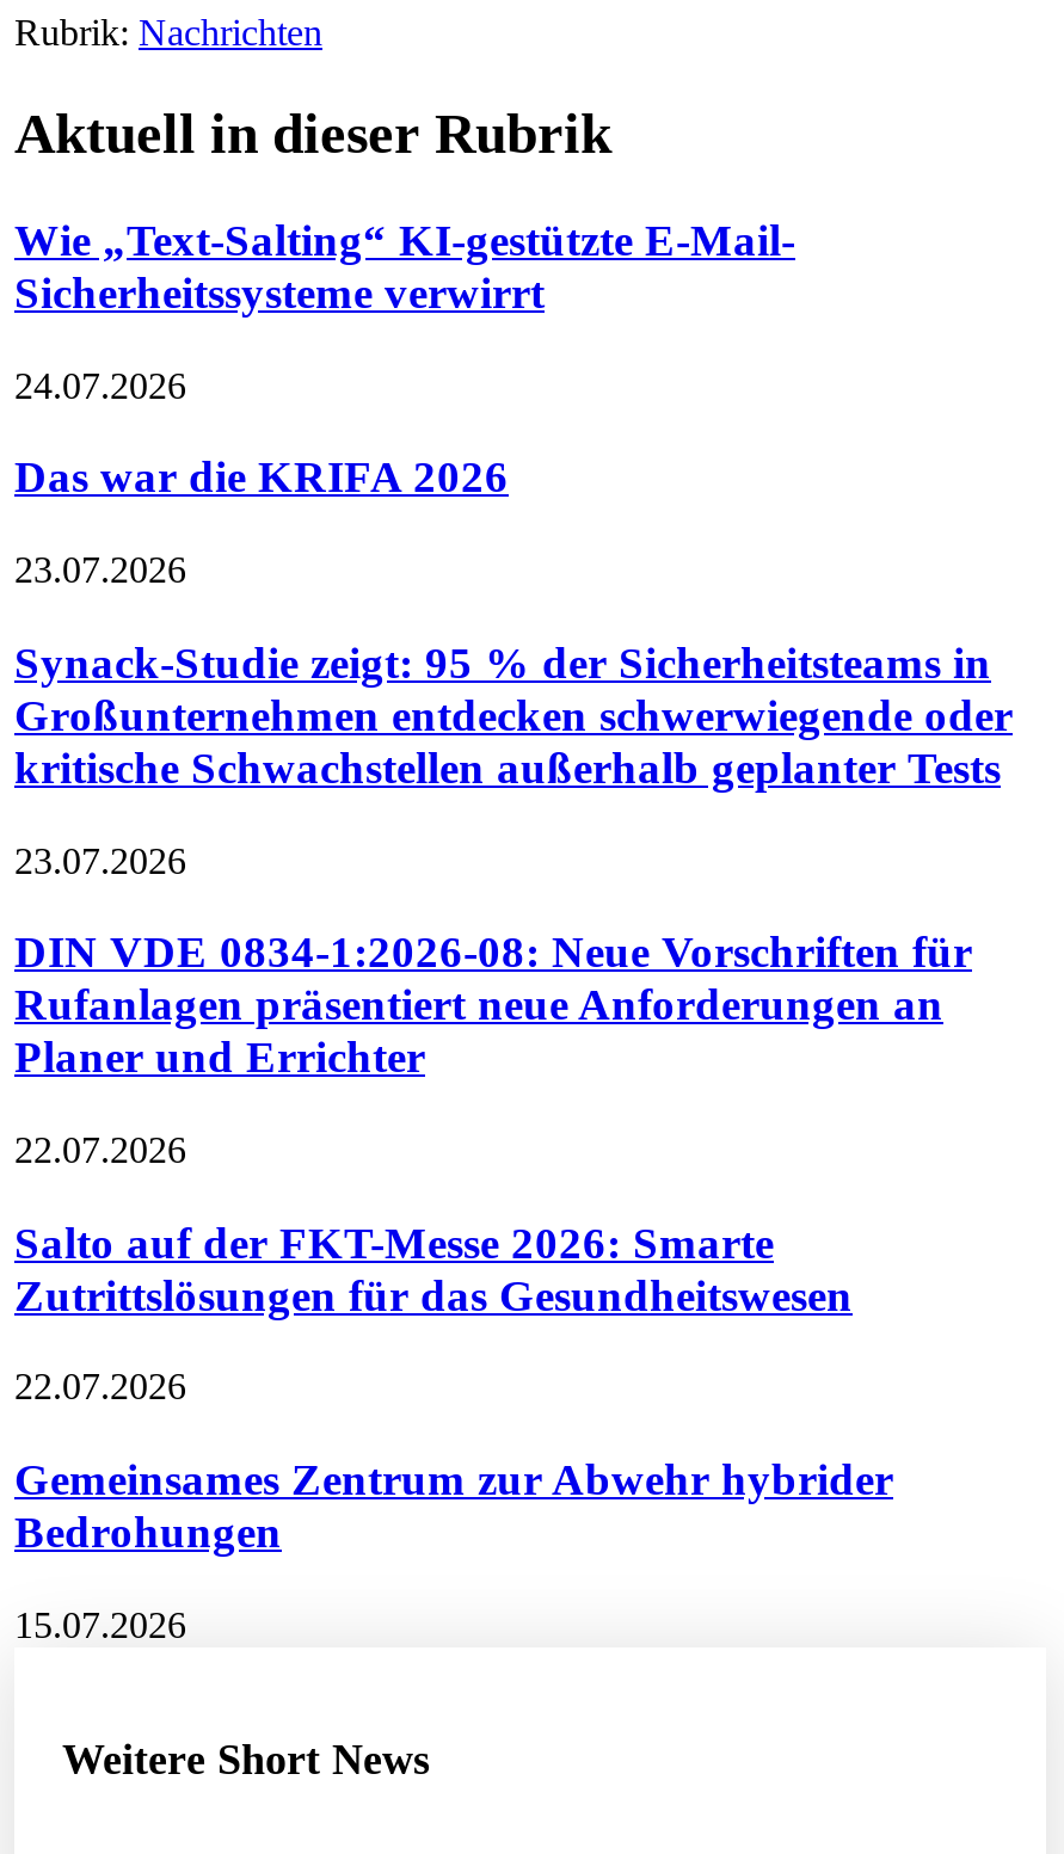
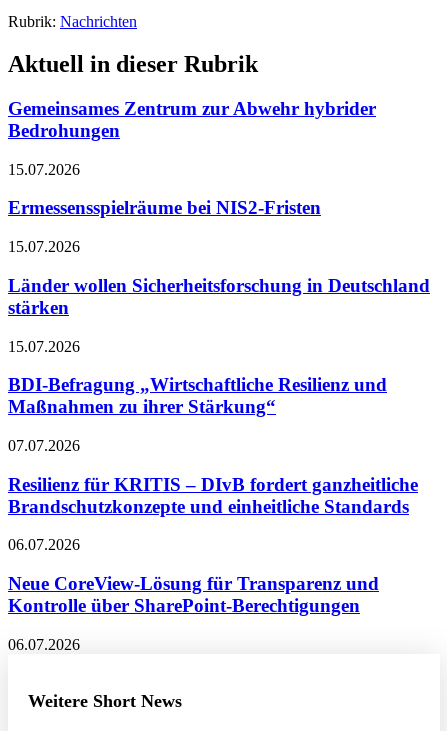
[14,215,1013,1408] Wie „Text-Salting“ KI-gestützte E-Mail- | Sicherheitssysteme verwirrt | 24.07.2026 | Das war die KRIFA 2026 | 23.07.2026 | Synack-Studie zeigt: 95 % der Sicherheitsteams in | Großunternehmen entdecken schwerwiegende oder | kritische Schwachstellen außerhalb geplanter Tests | 23.07.2026 | DIN VDE 0834-1:2026-08: Neue Vorschriften für | Rufanlagen präsentiert neue Anforderungen an | Planer und Errichter | 22.07.2026 | Salto auf der FKT-Messe 2026: Smarte | Zutrittslösungen für das Gesundheitswesen | 22.07.2026 -> none
moved [14,1455,893,1645] -> [8,98,376,178]: Gemeinsames Zentrum zur Abwehr hybrider | Bedrohungen | 15.07.2026
none -> [8,197,430,653] Ermessensspielräume bei NIS2-Fristen | 15.07.2026 | Länder wollen Sicherheitsforschung in Deutschland | stärken | 15.07.2026 | BDI-Befragung „Wirtschaftliche Resilienz und | Maßnahmen zu ihrer Stärkung“ | 07.07.2026 | Resilienz für KRITIS – DIvB fordert ganzheitliche | Brandschutzkonzepte und einheitliche Standards | 06.07.2026 | Neue CoreView-Lösung für Transparenz und | Kontrolle über SharePoint-Berechtigungen | 06.07.2026

